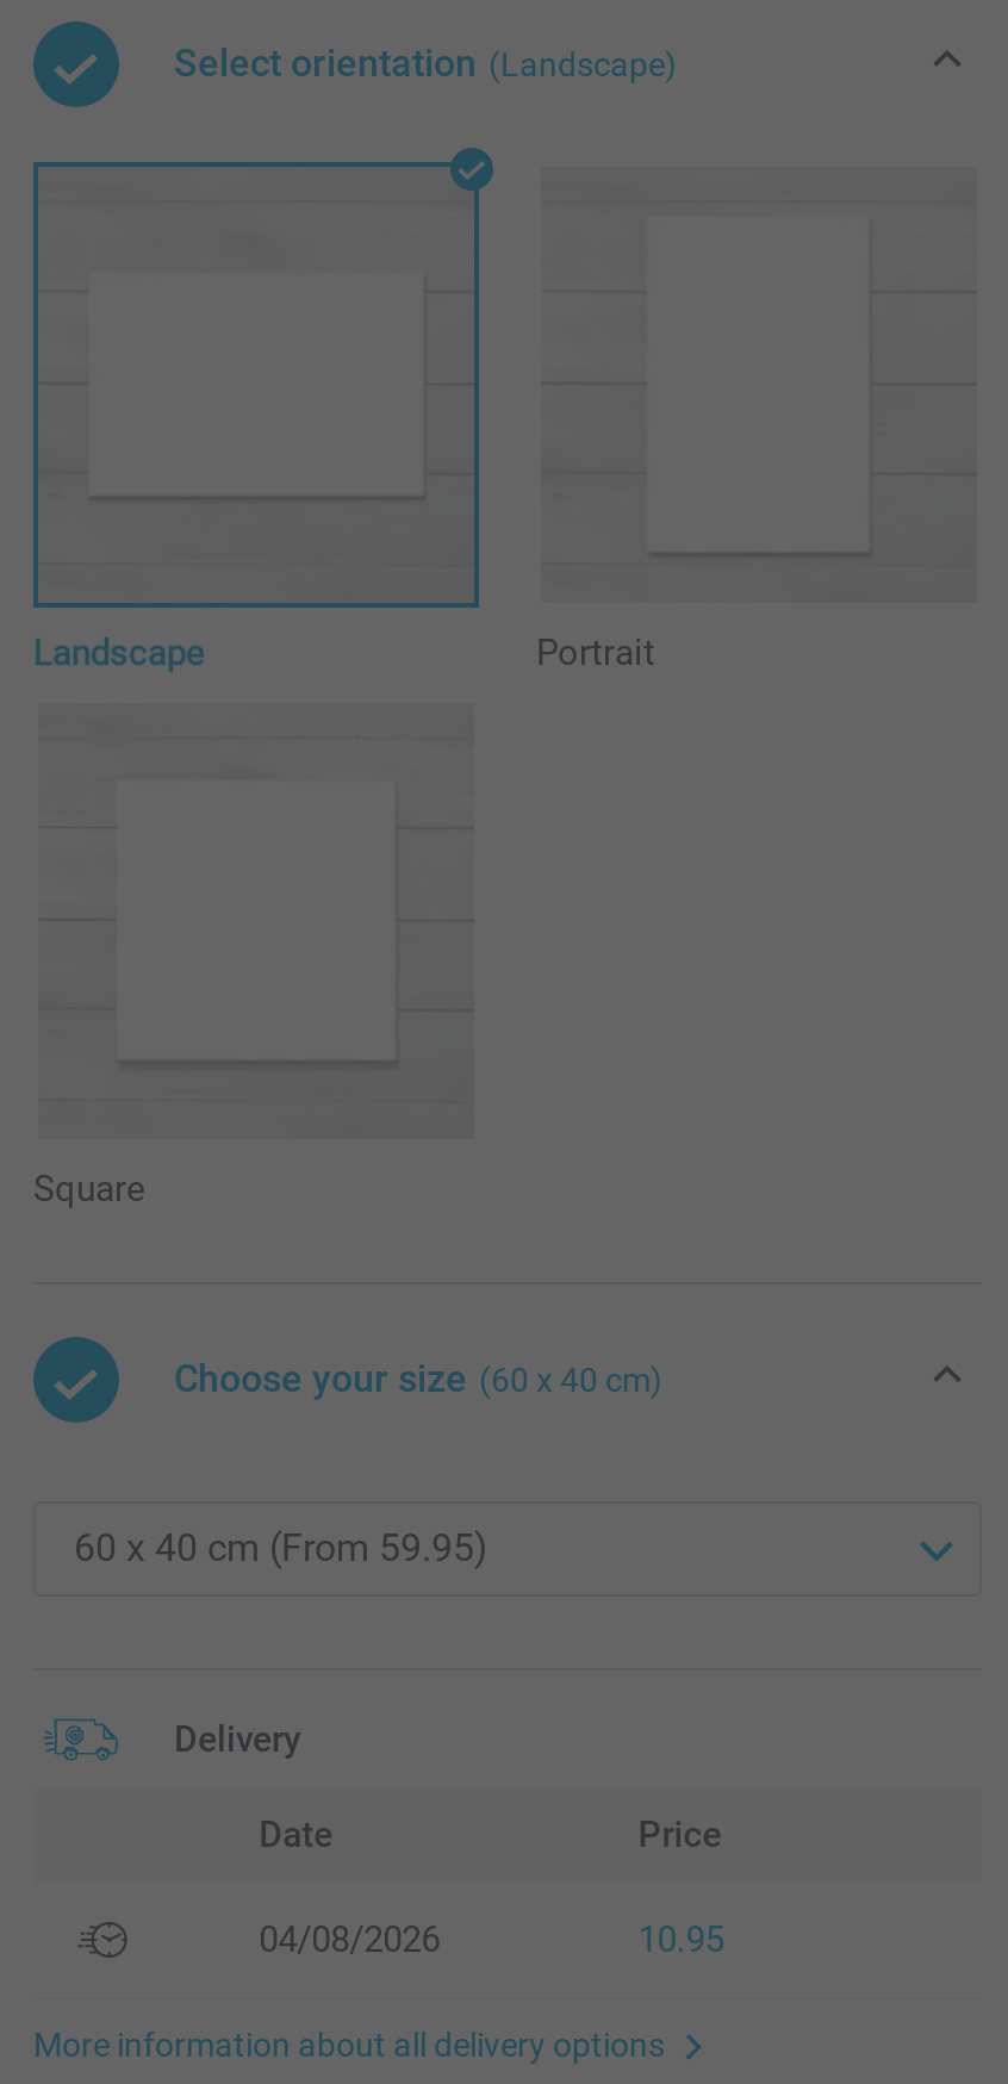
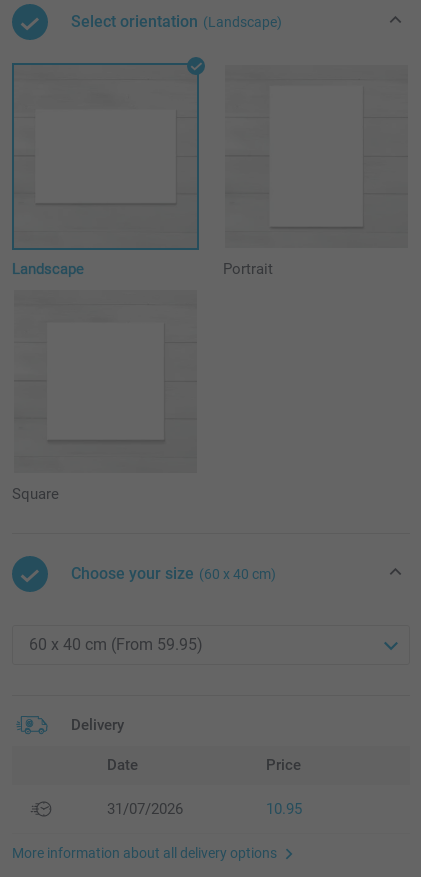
[259,1919,440,1962] 04/08/2026 -> [107,800,183,818] 31/07/2026

